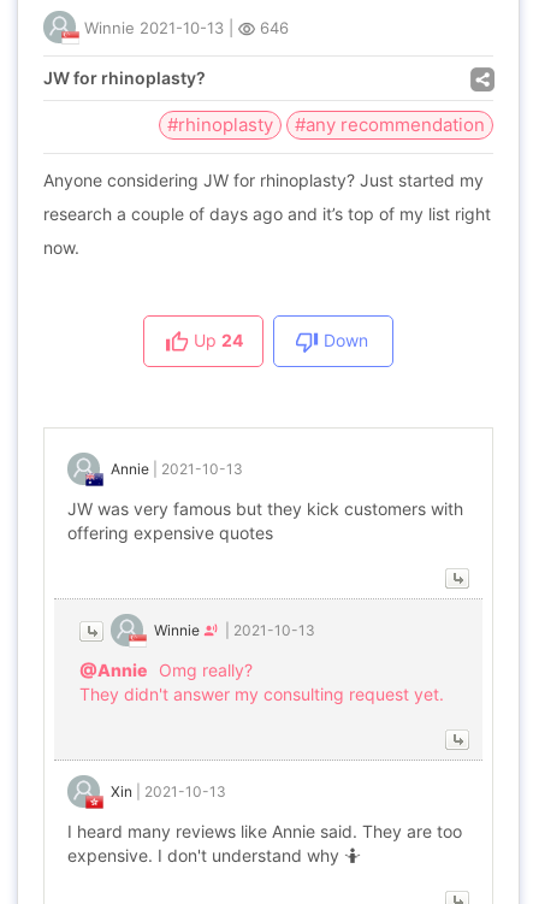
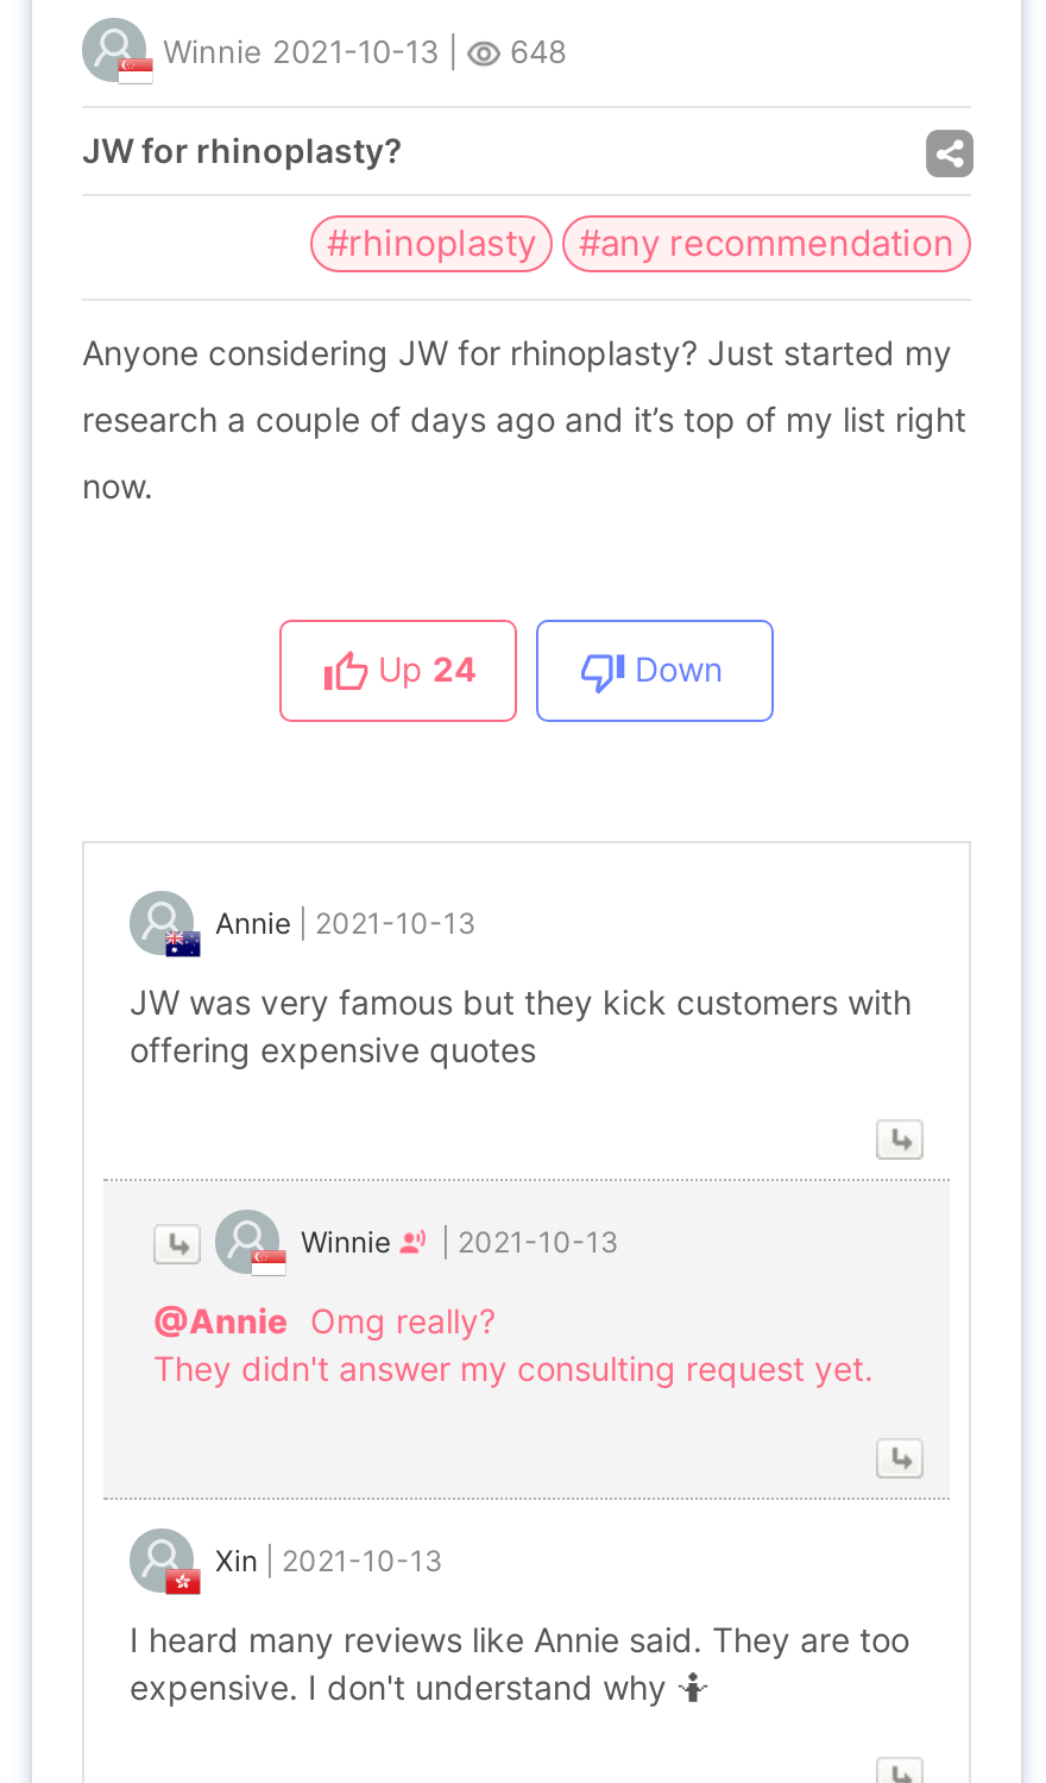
[260,18,289,37] 646 -> [510,32,567,70] 648

